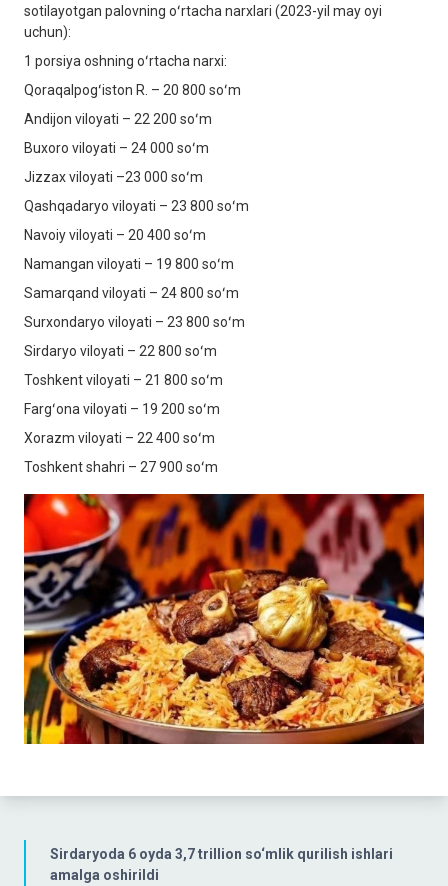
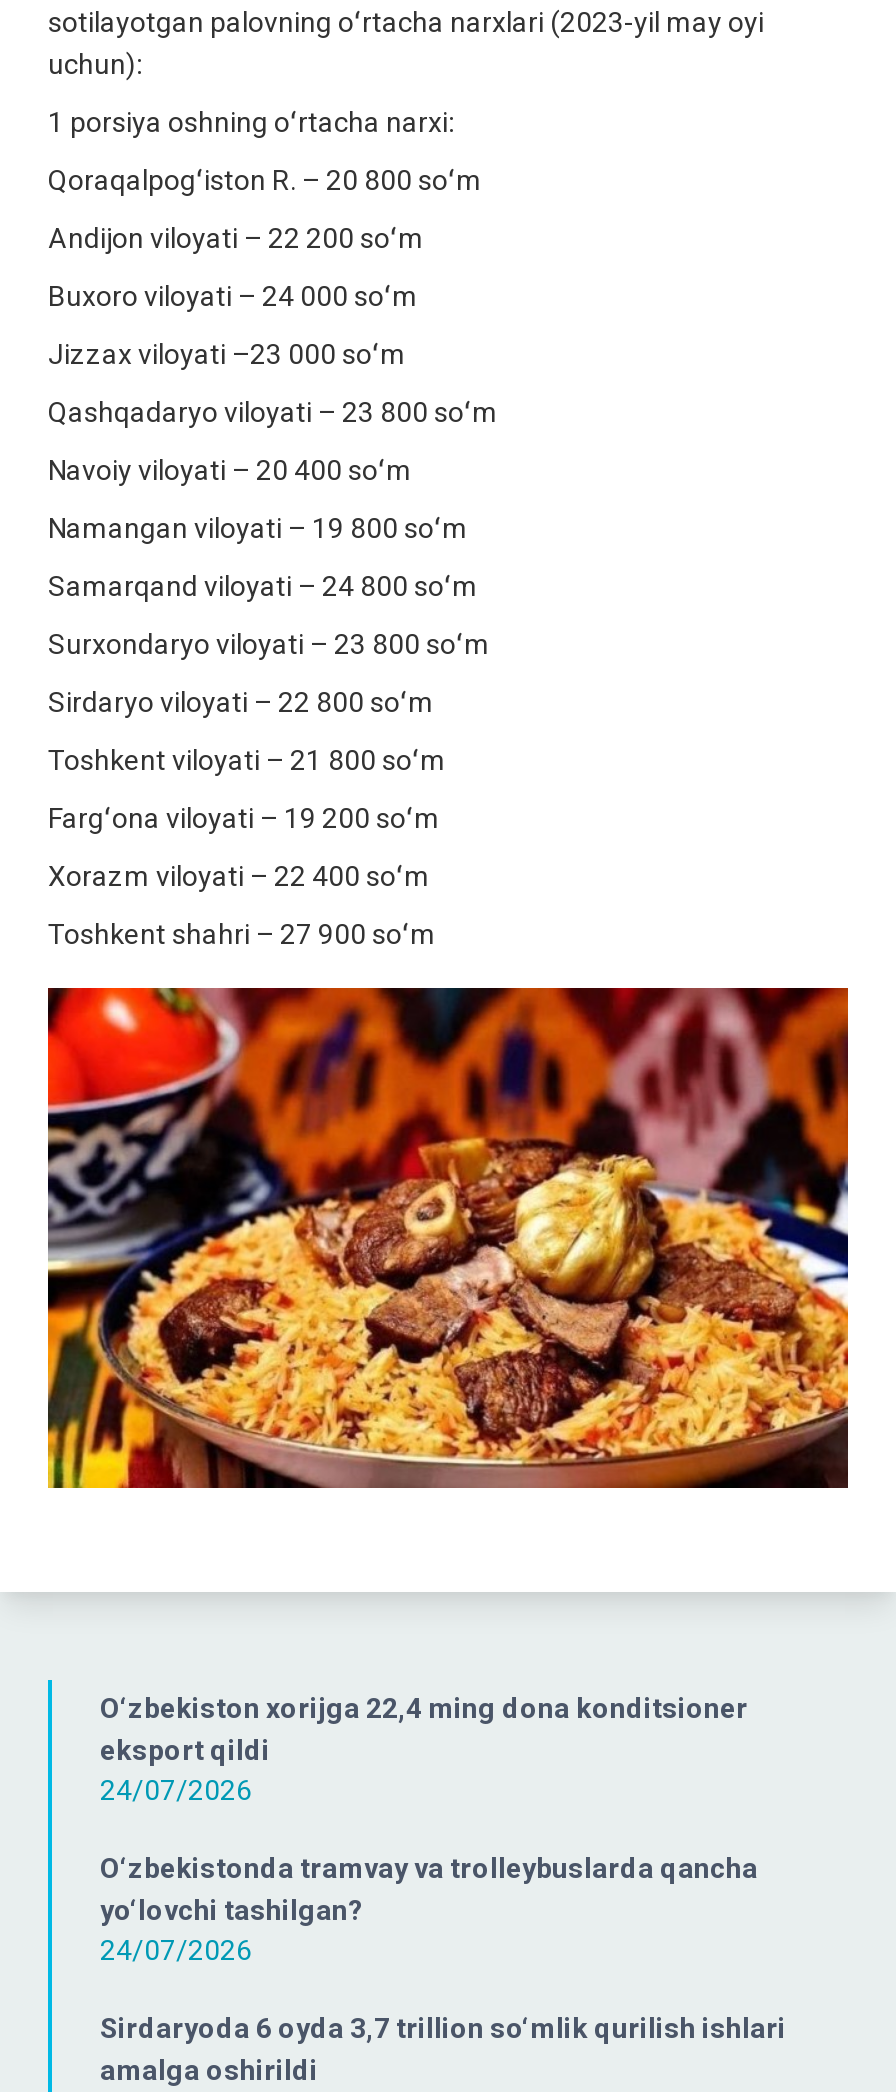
none -> [100,1692,758,1966] O‘zbekiston xorijga 22,4 ming dona konditsioner | eksport qildi | 24/07/2026 | O‘zbekistonda tramvay va trolleybuslarda qancha | yo‘lovchi tashilgan? | 24/07/2026

